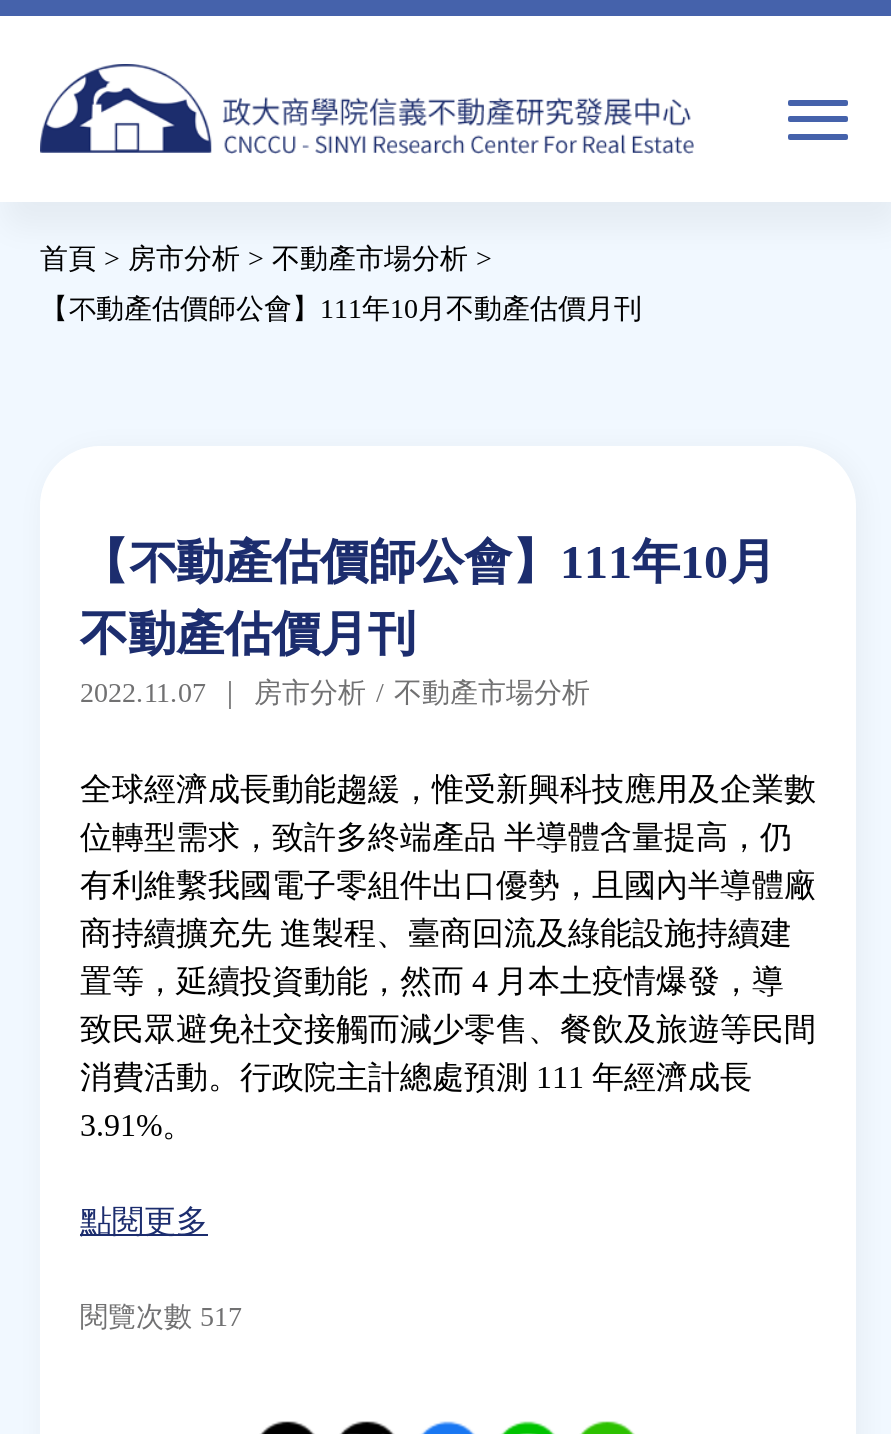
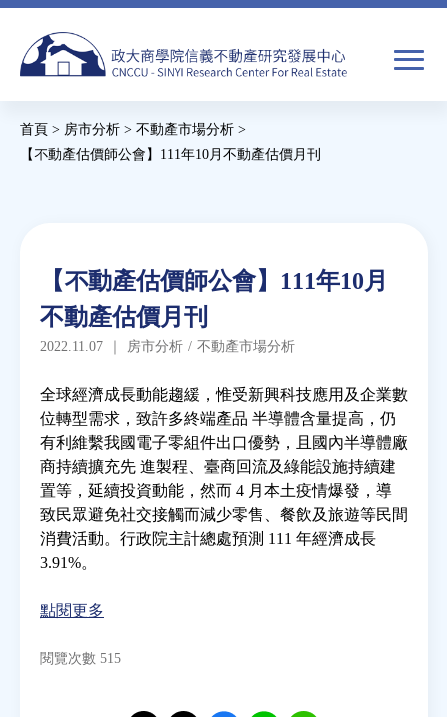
[80,1301,242,1331] 閱覽次數 517 -> [40,651,121,666] 閱覽次數 515

